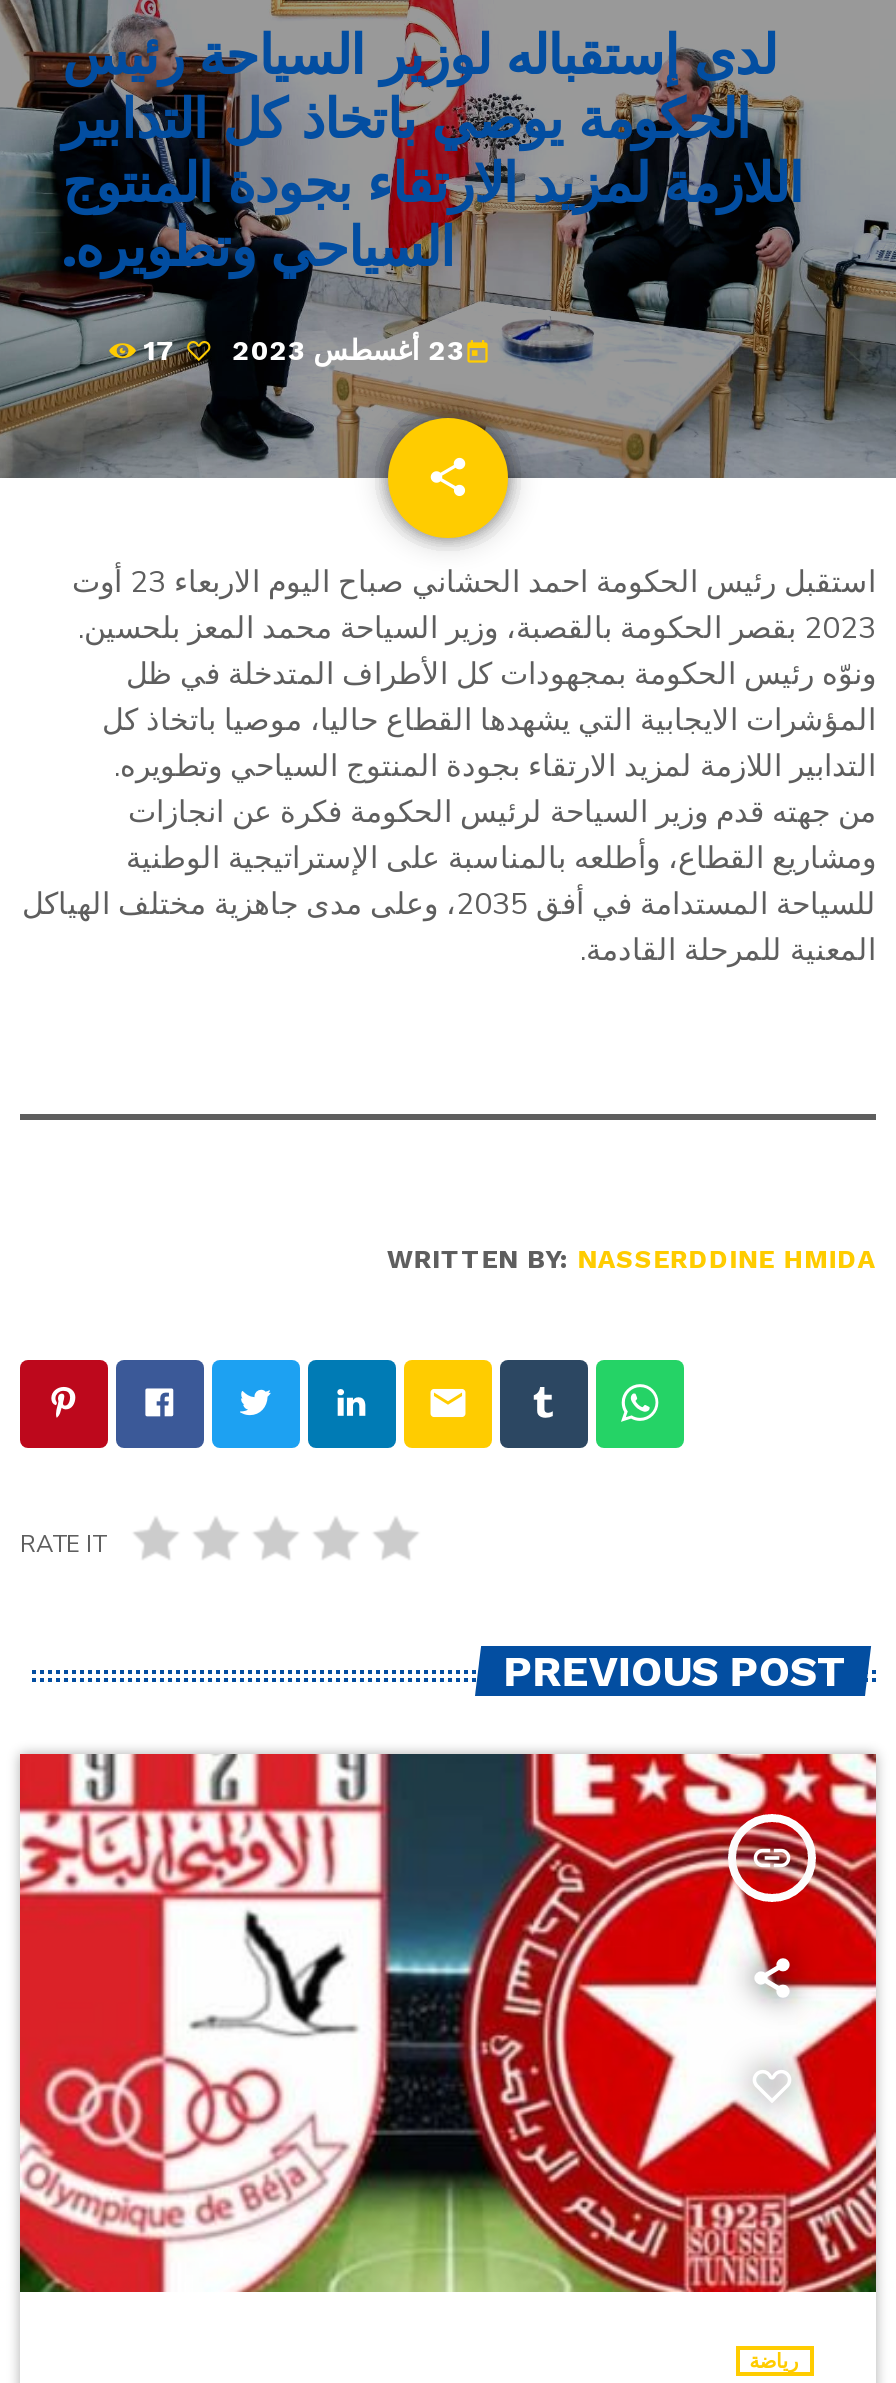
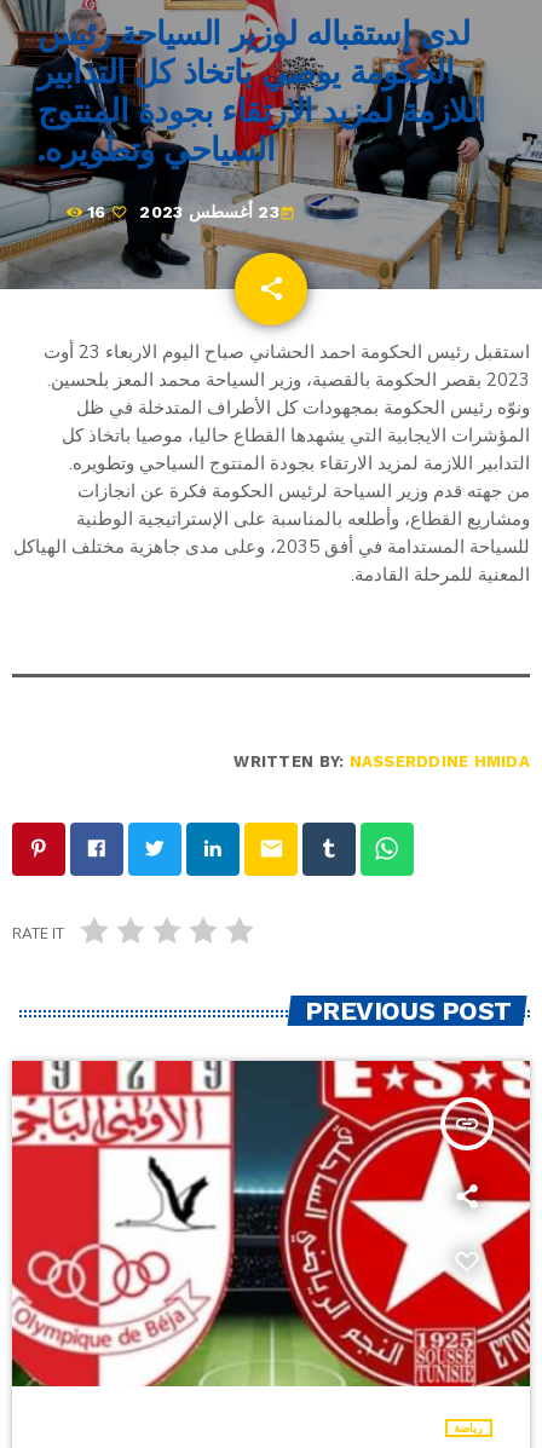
[144,334,185,366] 17 -> [87,202,111,221] 16

